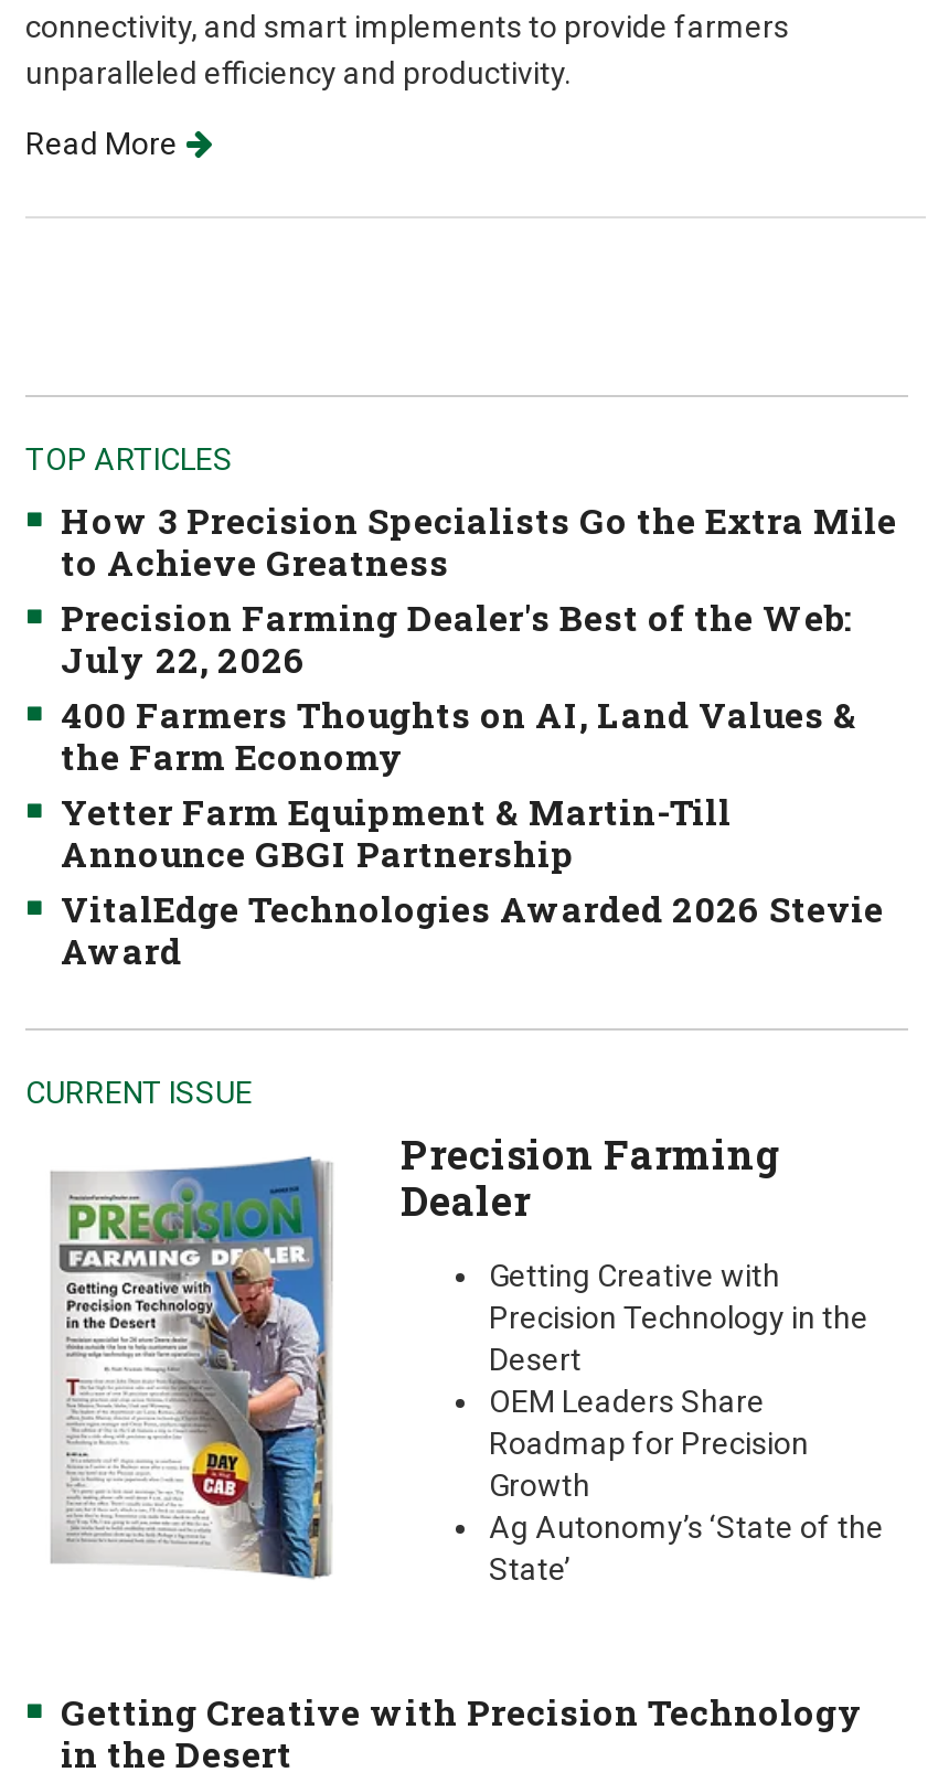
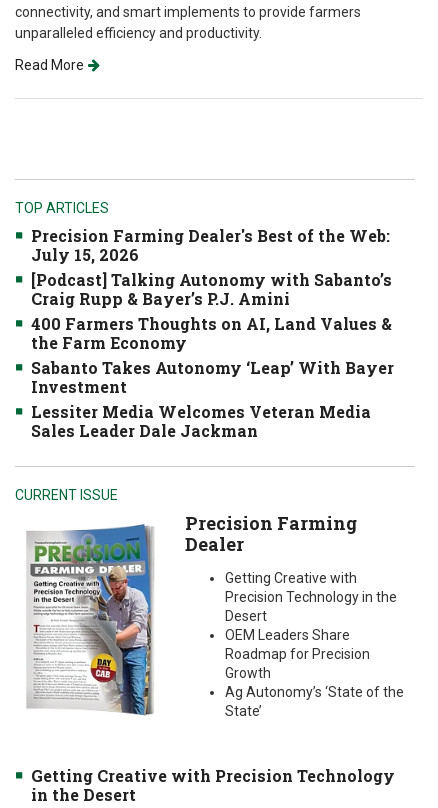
[61,497,897,585] How 3 Precision Specialists Go the Extra Mile | to Achieve Greatness -> none
moved [61,594,853,640] -> [31,225,390,246]: Precision Farming Dealer's Best of the Web:
[61,636,306,682] July 22, 2026 -> [31,244,392,309] July 15, 2026 | [Podcast] Talking Autonomy with Sabanto’s | Craig Rupp & Bayer’s P.J. Amini
[61,788,884,973] Yetter Farm Equipment & Martin-Till | Announce GBGI Partnership | VitalEdge Technologies Awarded 2026 Stevie | Award -> [31,357,394,441] Sabanto Takes Autonomy ‘Leap’ With Bayer | Investment | Lessiter Media Welcomes Veteran Media | Sales Leader Dale Jackman

